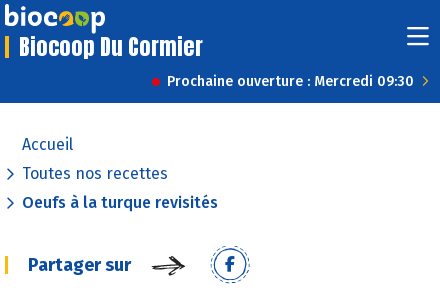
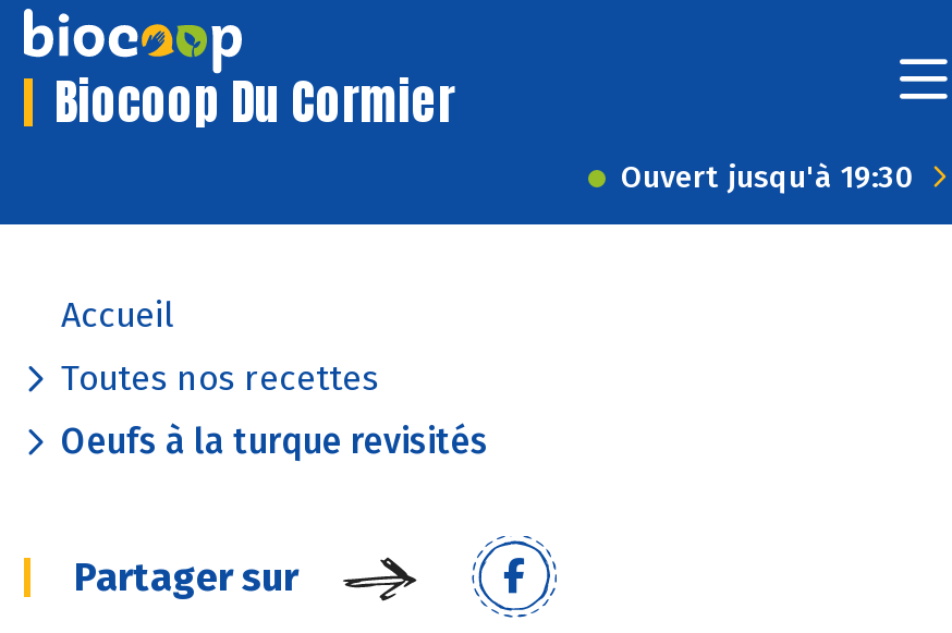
[167,73,414,90] Prochaine ouverture : Mercredi 09:30 -> [621,159,915,196] Ouvert jusqu'à 19:30

